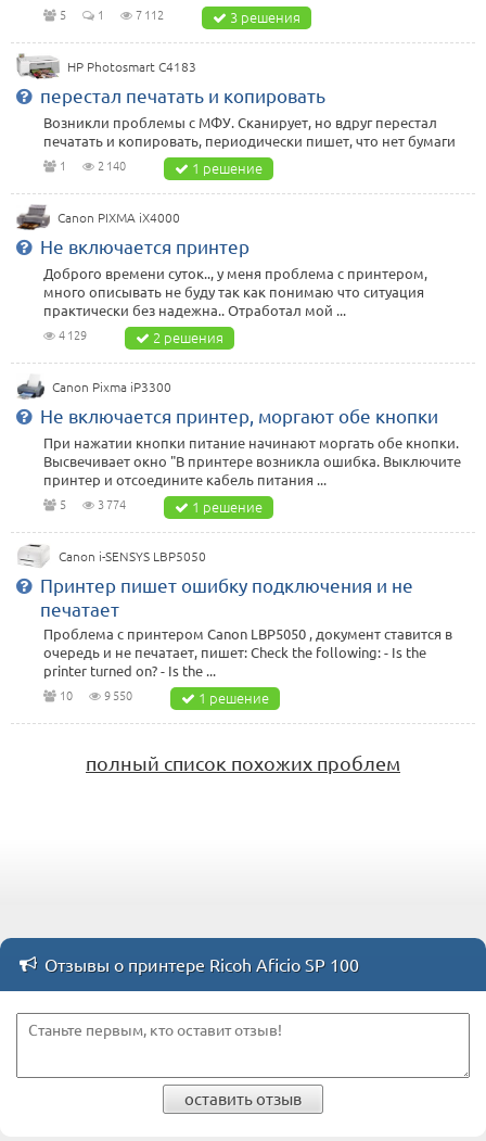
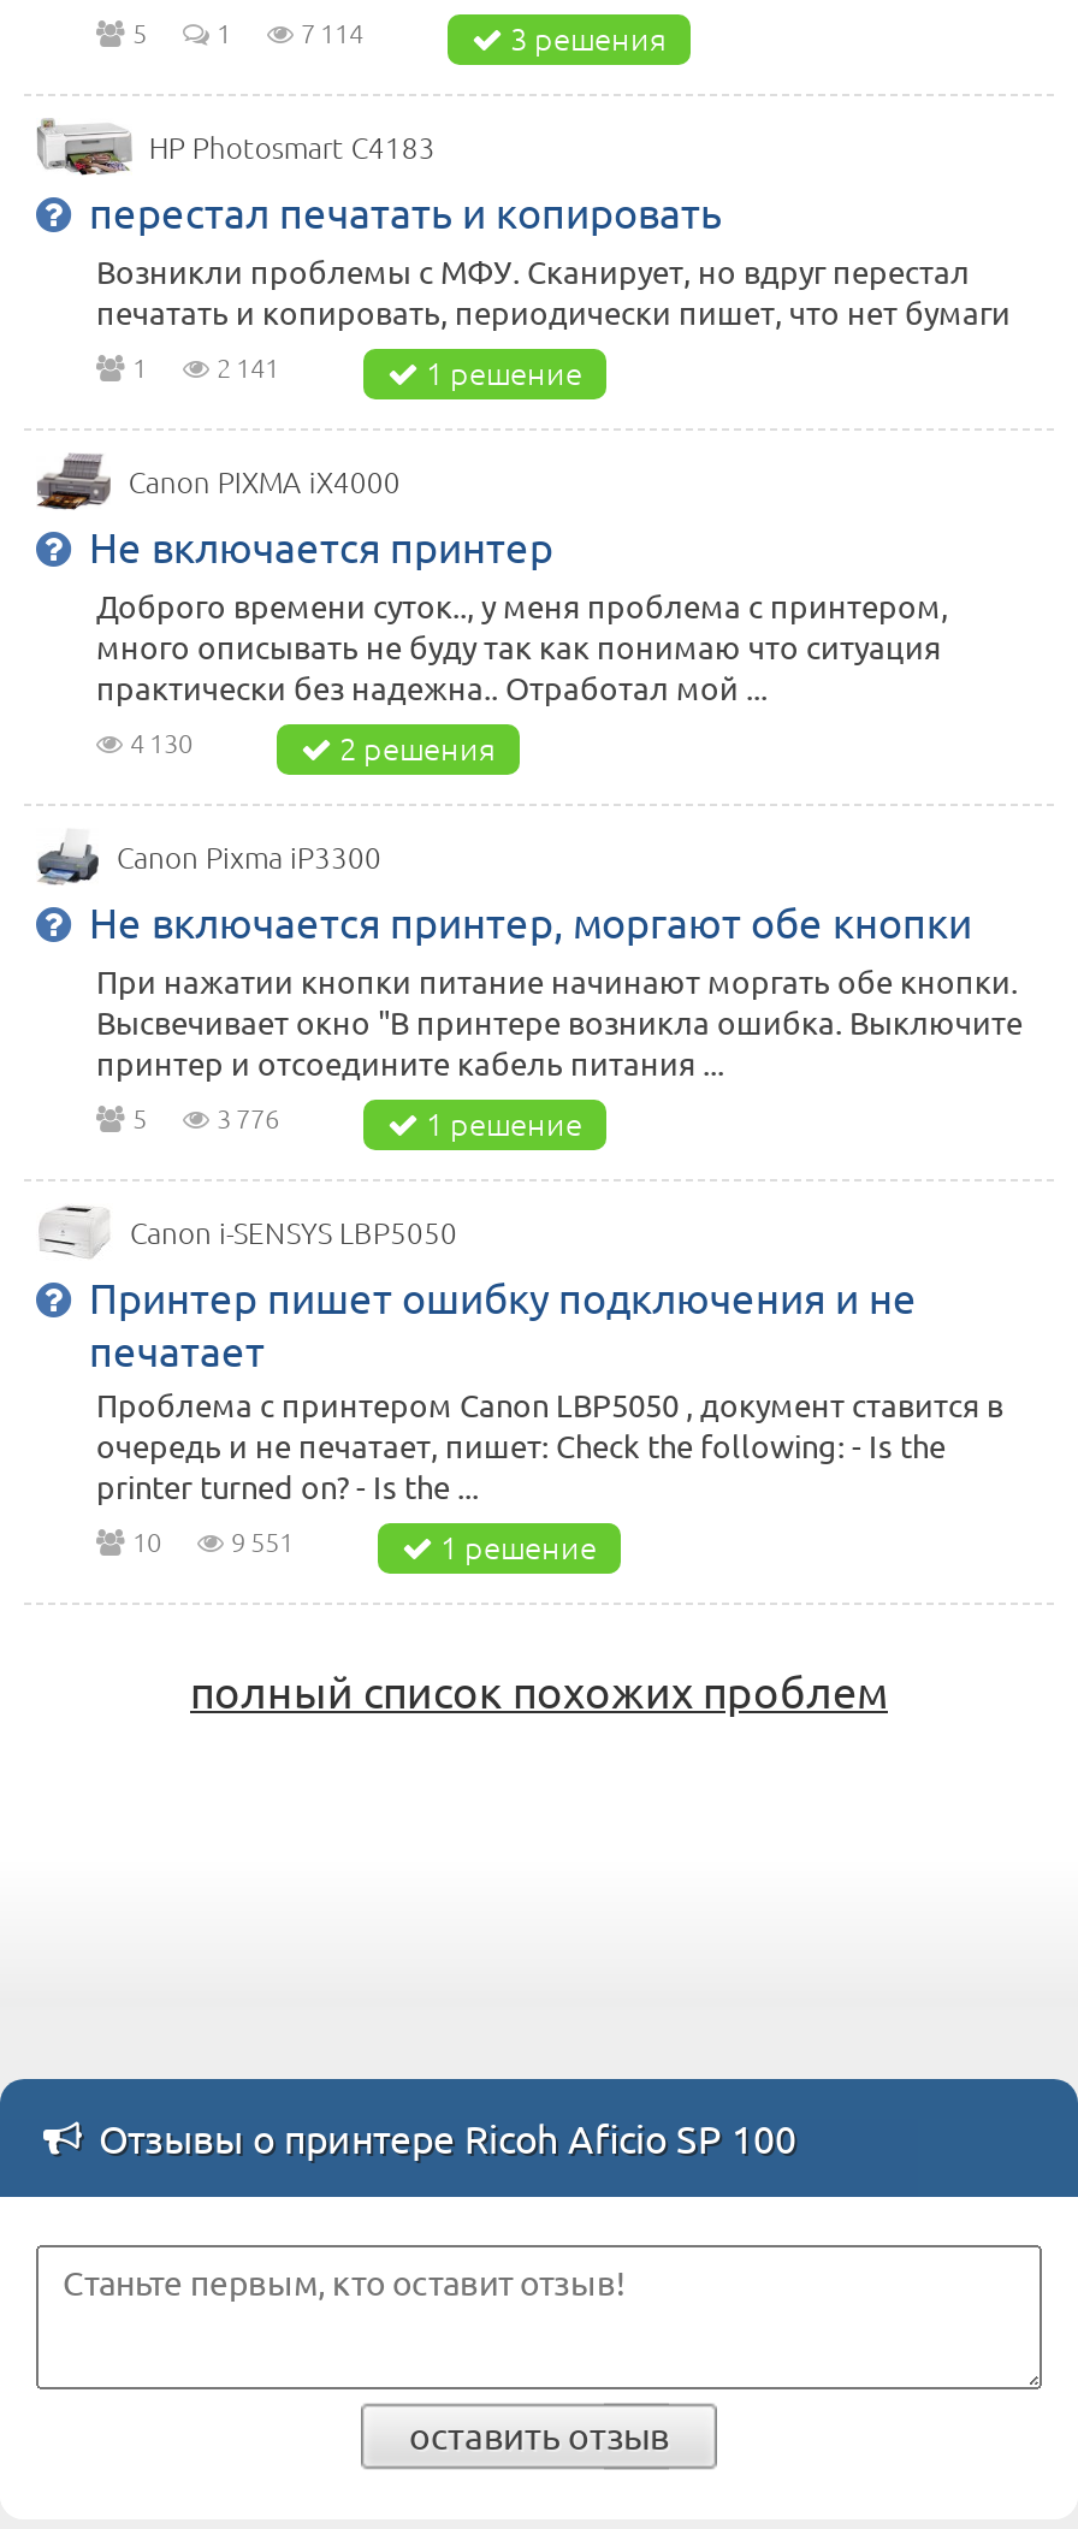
[56,5,164,22] 5 1 7 112 -> [125,11,363,49] 5 1 7 114
[56,156,126,173] 1 2 140 -> [125,346,279,384] 1 2 141
[55,325,87,343] 4 129 -> [123,721,192,760] 4 130
[56,495,126,512] 5 3 774 -> [125,1097,279,1135] 5 3 776
[56,686,132,703] 10 9 550 -> [125,1521,294,1559] 10 9 551

